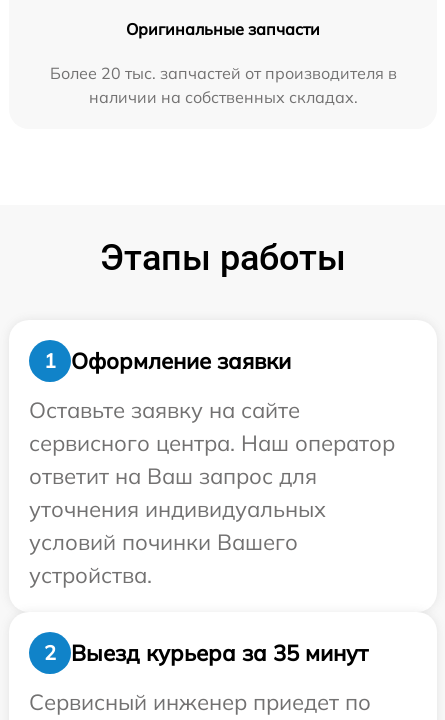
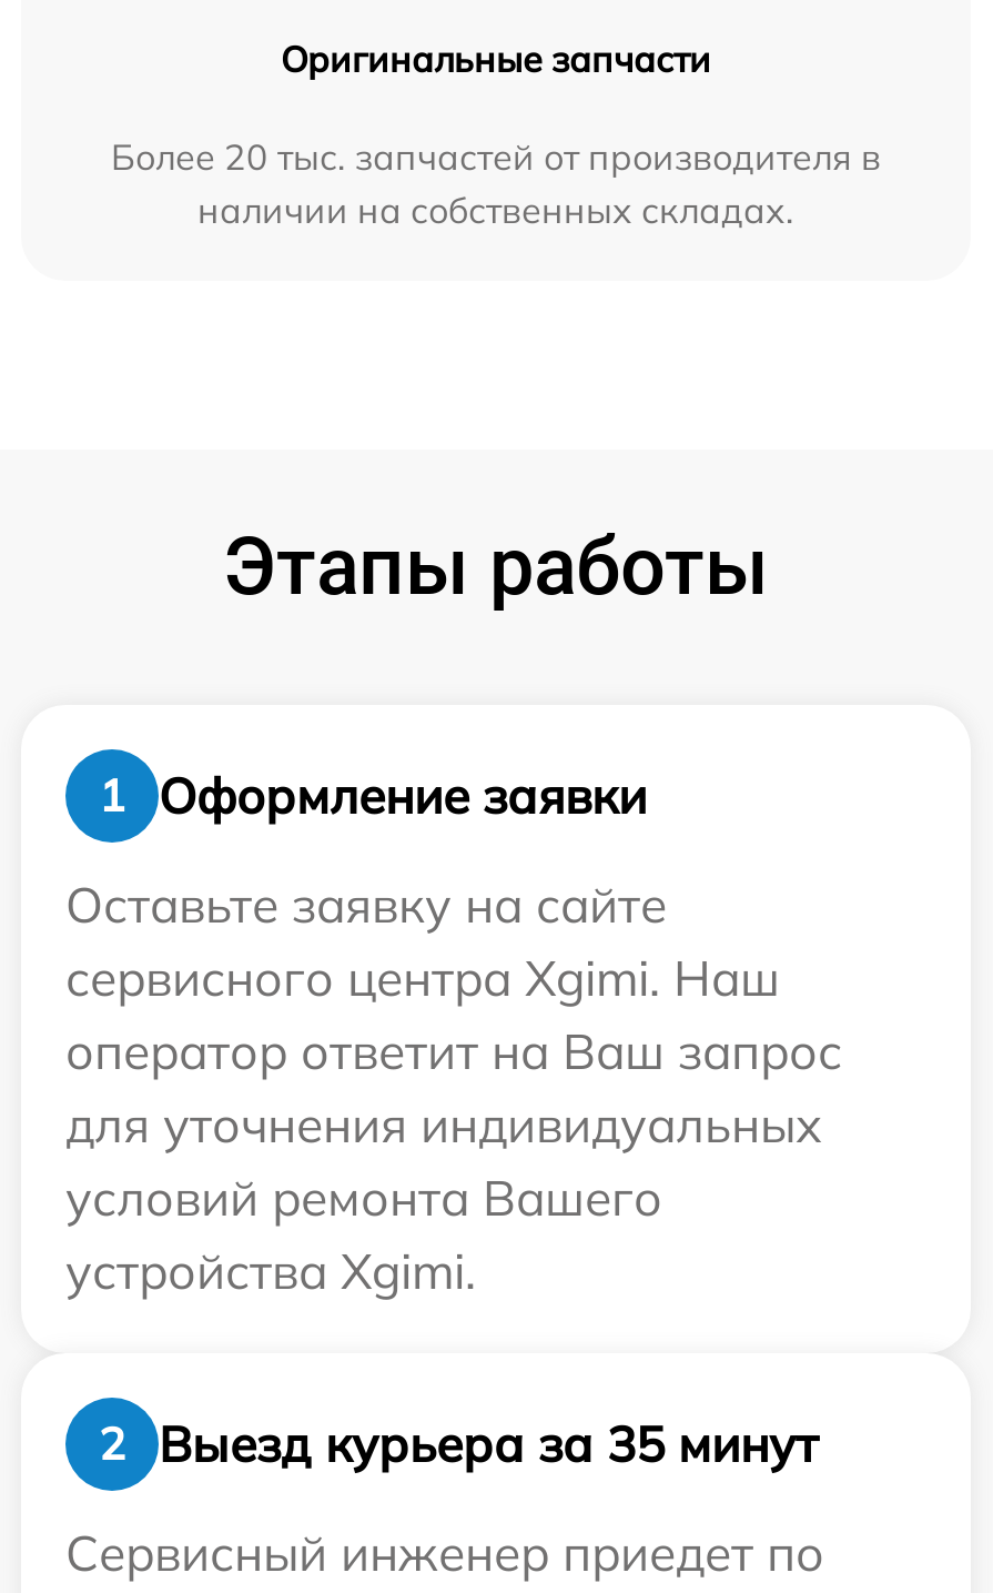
[29,429,395,589] сервисного центра. Наш оператор | ответит на Ваш запрос для | уточнения индивидуальных | условий починки Вашего | устройства. -> [65,947,842,1303] сервисного центра Xgimi. Наш | оператор ответит на Ваш запрос | для уточнения индивидуальных | условий ремонта Вашего | устройства Xgimi.

